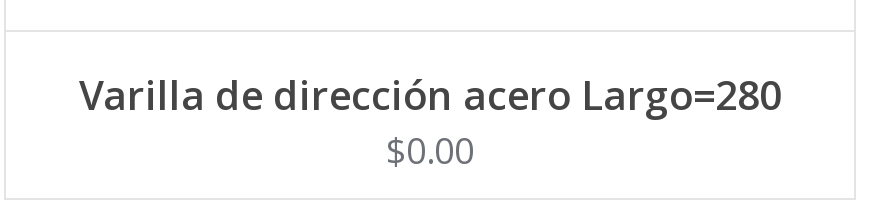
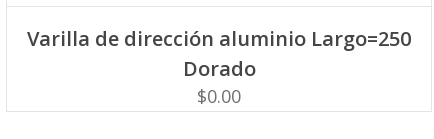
[79,68,781,122] Varilla de dirección acero Largo=280 -> [27,25,411,82] Varilla de dirección aluminio Largo=250 | Dorado

